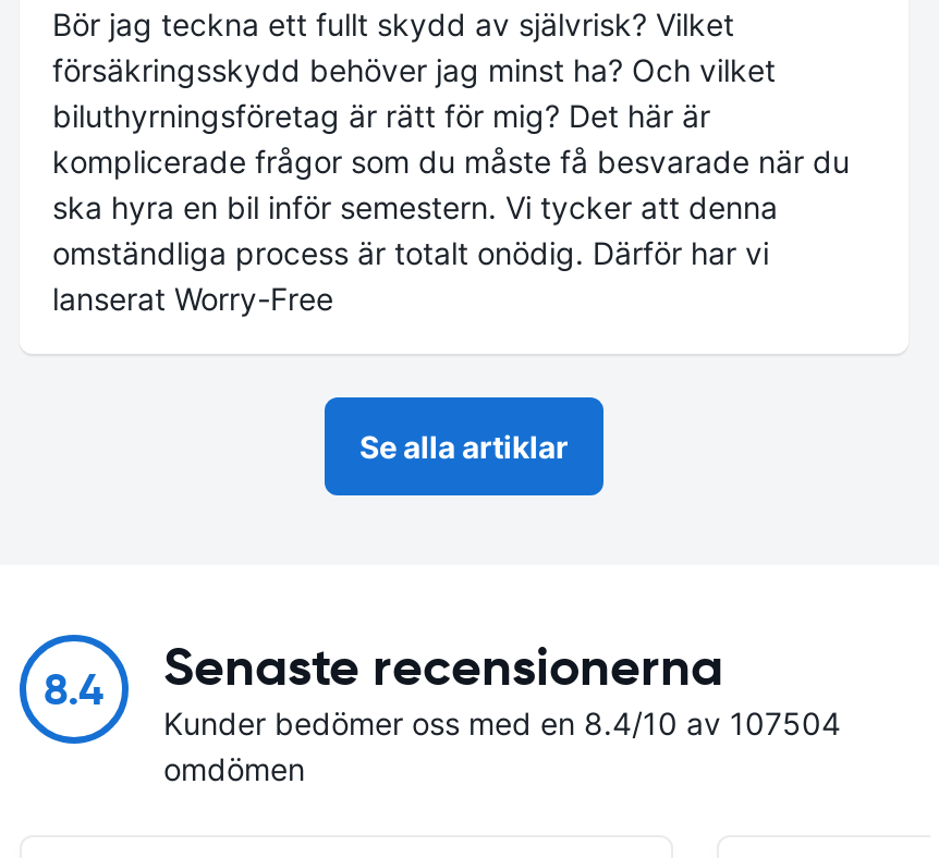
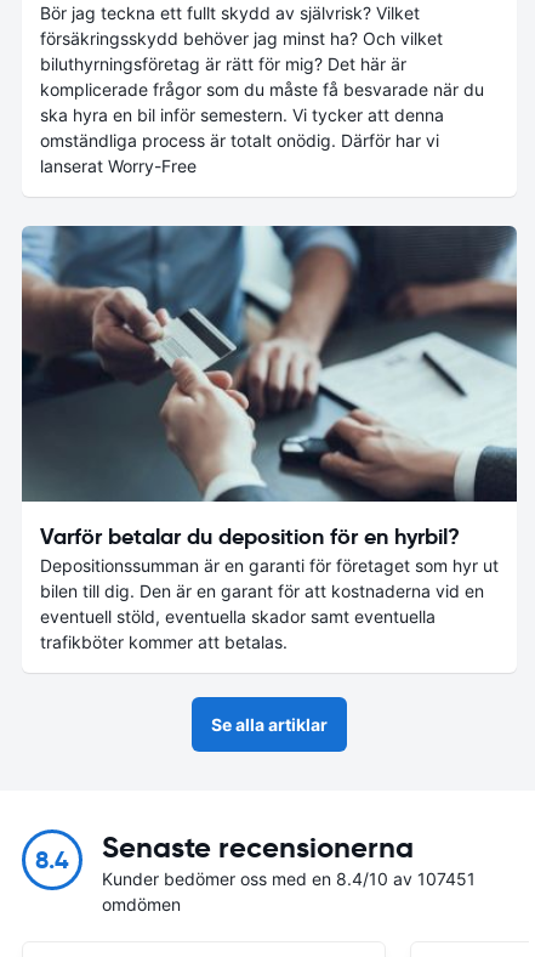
none -> [21,225,518,652] [image] | Varför betalar du deposition för en hyrbil? | Depositionssumman är en garanti för företaget som hyr ut | bilen till dig. Den är en garant för att kostnaderna vid en | eventuell stöld, eventuella skador samt eventuella | trafikböter kommer att betalas.
[163,704,841,741] Kunder bedömer oss med en 8.4/10 av 107504 -> [102,868,476,889] Kunder bedömer oss med en 8.4/10 av 107451

